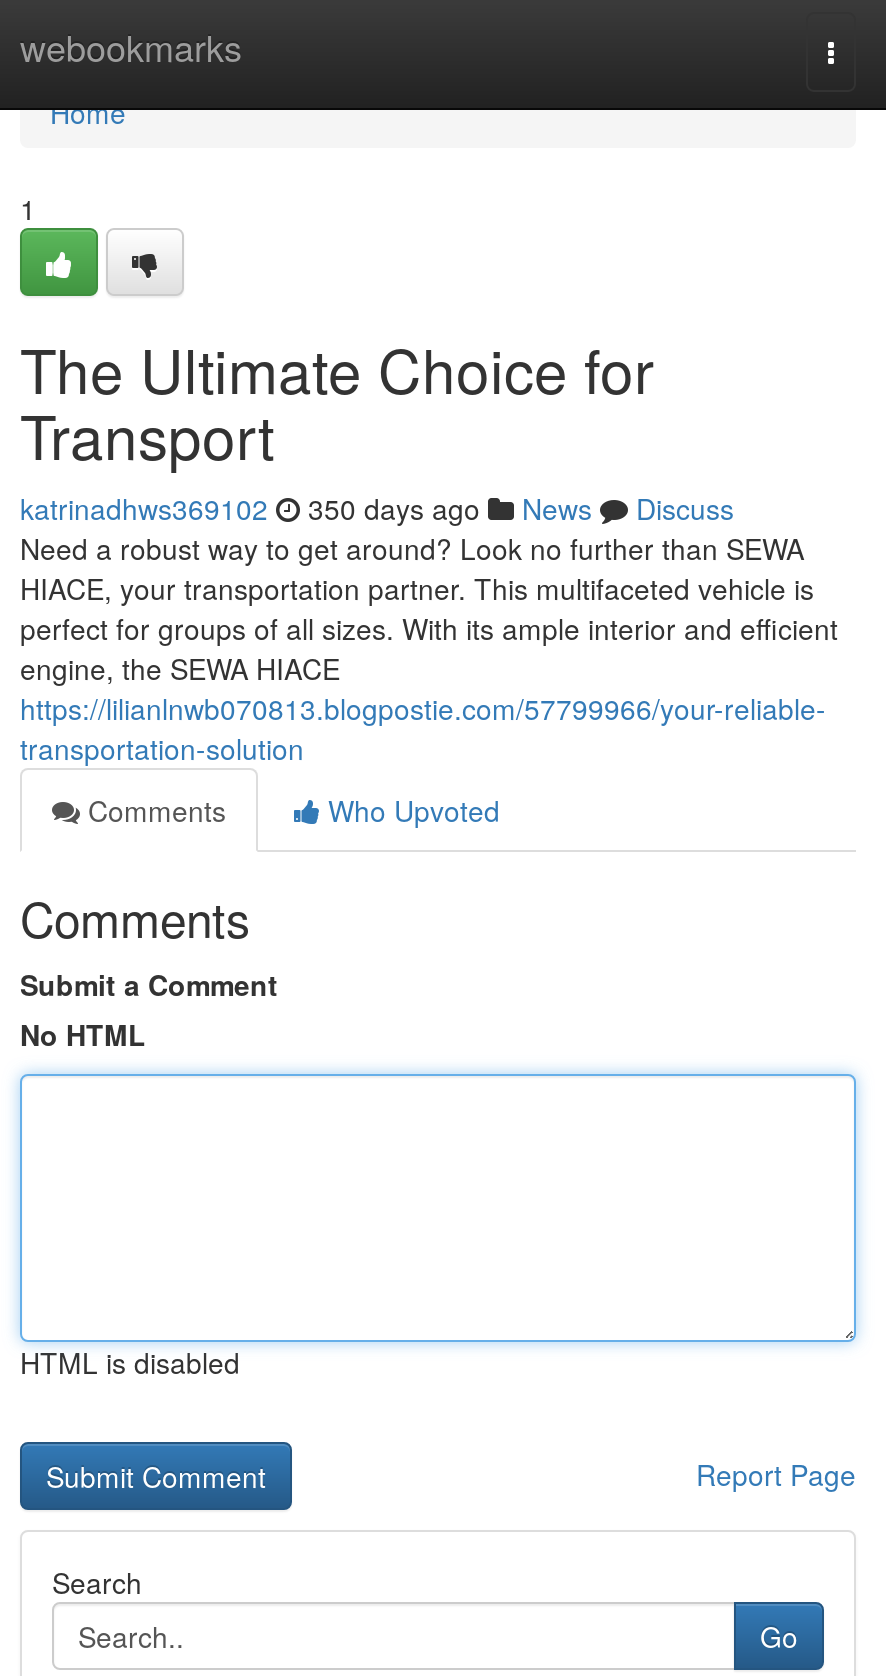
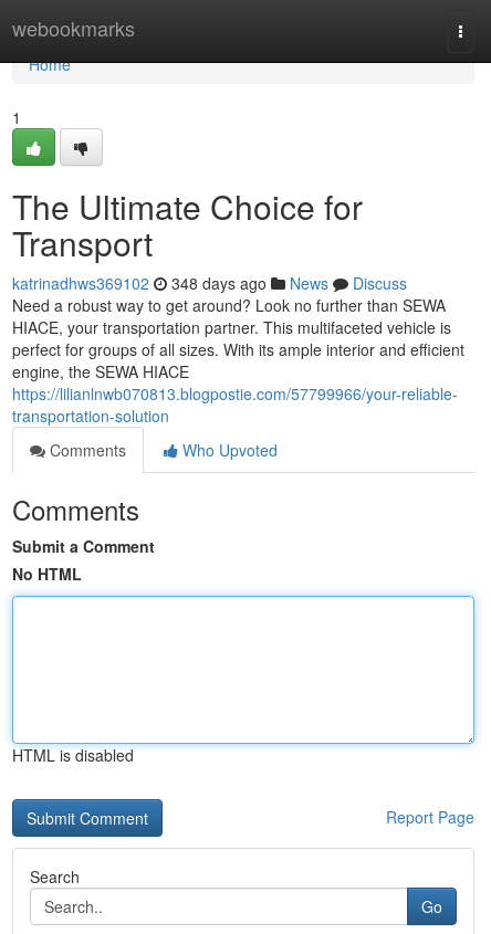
[20,488,734,528] katrinadhws369102 350 days ago News Discuss -> [12,272,407,294] katrinadhws369102 348 days ago News Discuss

